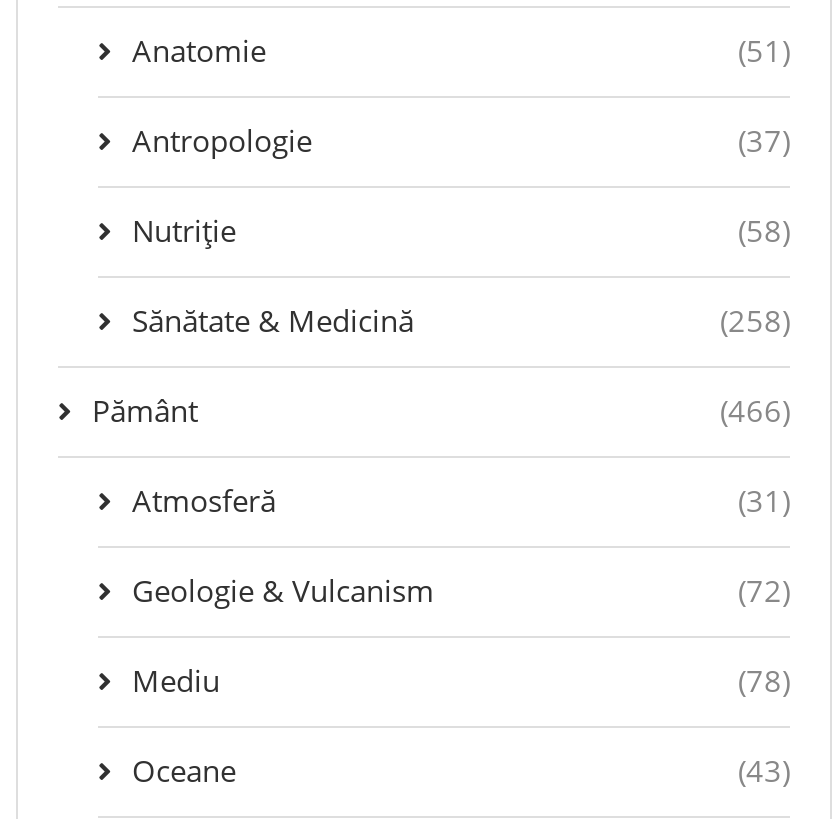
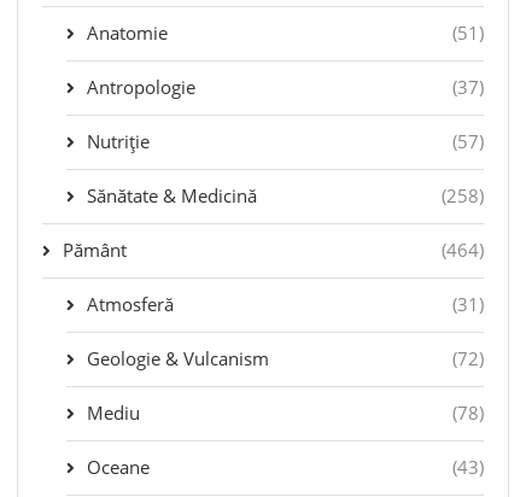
[738,209,790,249] (58) -> [452,129,484,153] (57)
[720,389,790,429] (466) -> [442,238,484,262] (464)

